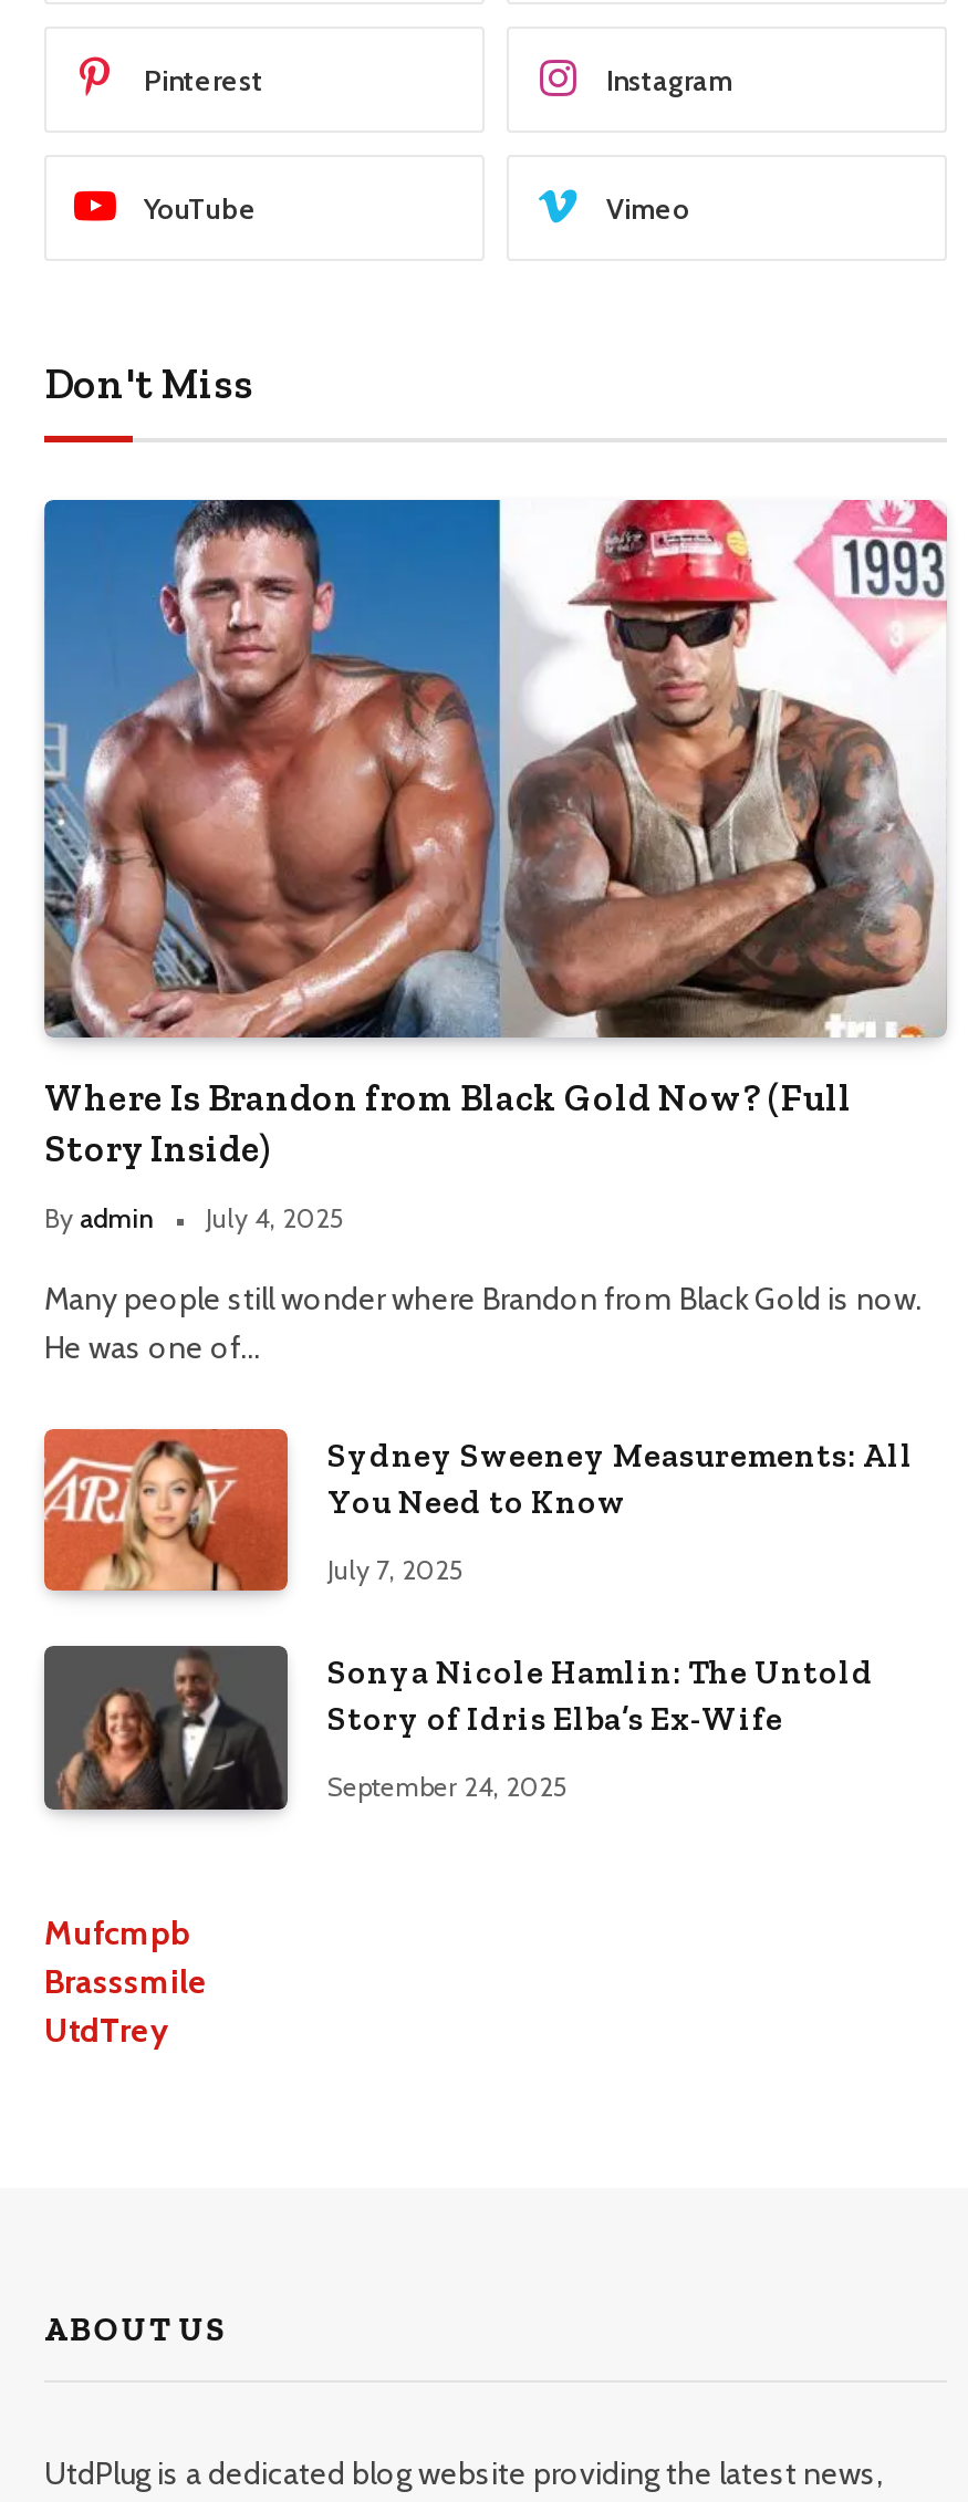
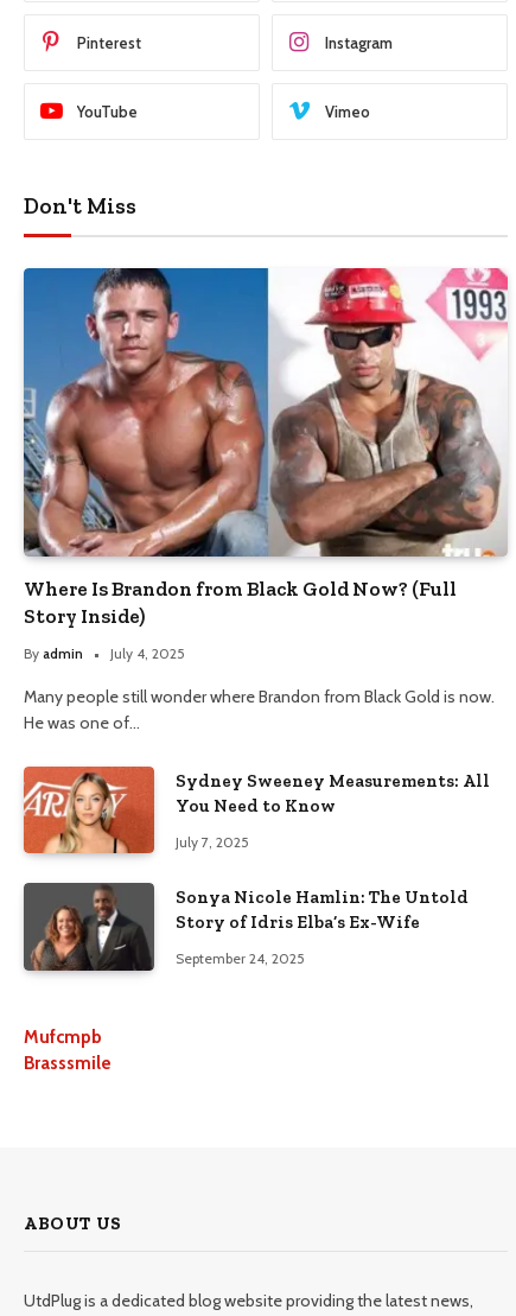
[44,2010,168,2050] UtdTrey -> none

